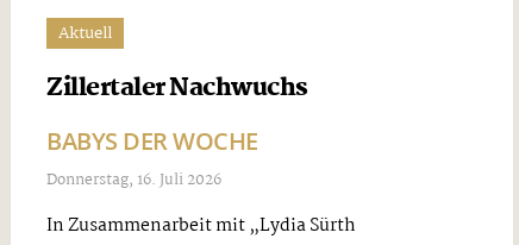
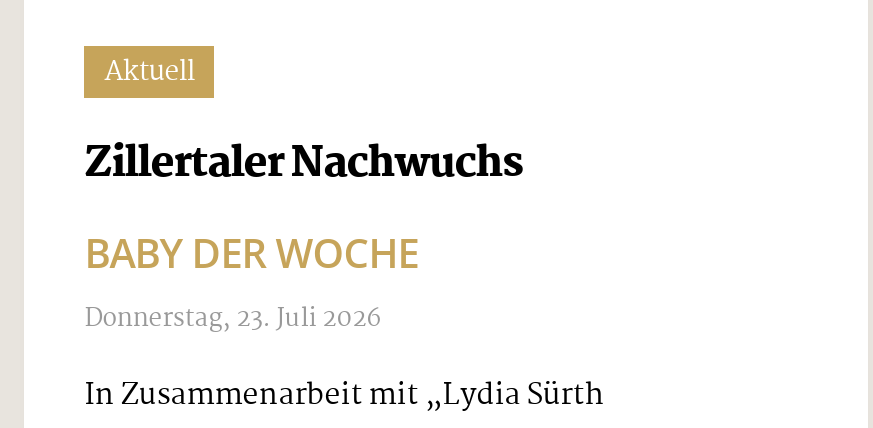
[47,125,258,157] BABYS DER WOCHE -> [84,227,418,281] BABY DER WOCHE
[47,168,222,193] Donnerstag, 16. Juli 2026 -> [84,299,380,341] Donnerstag, 23. Juli 2026

